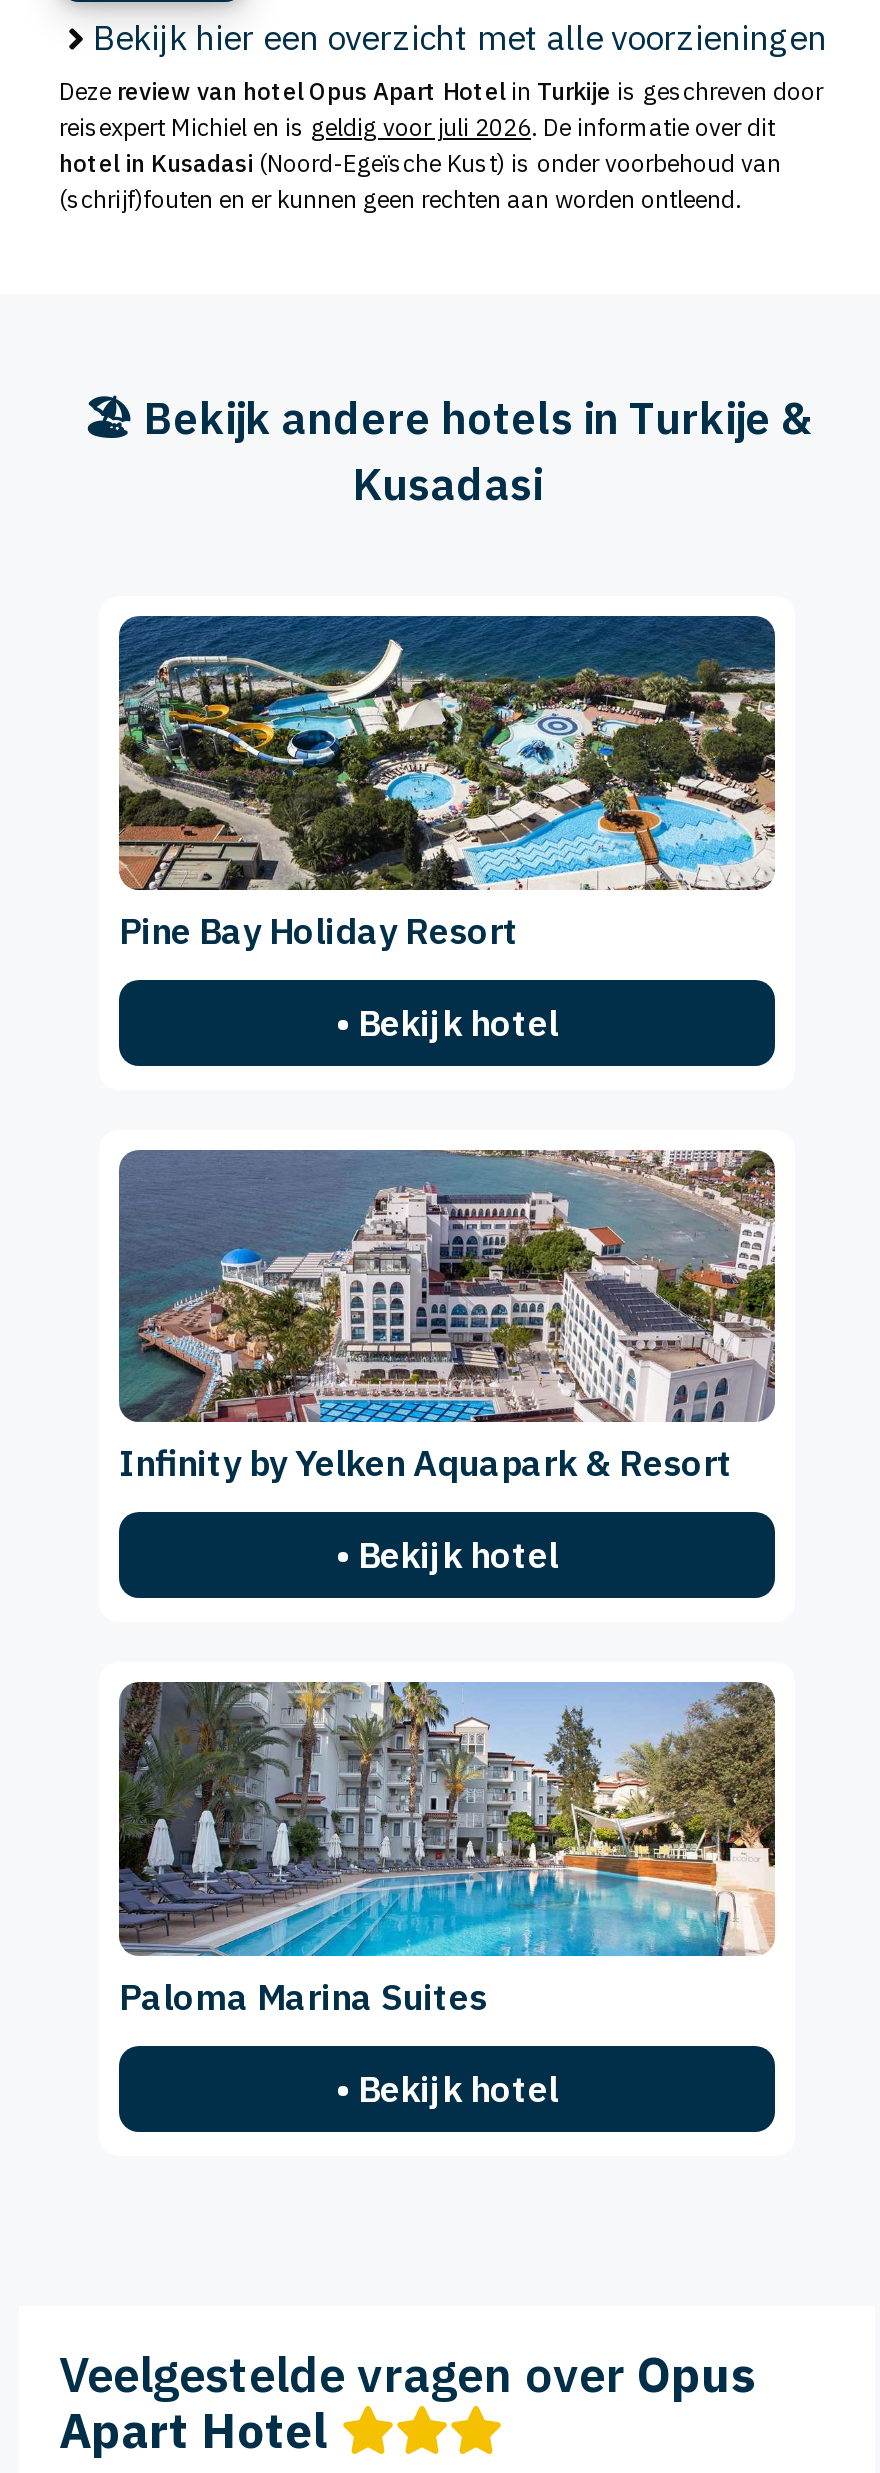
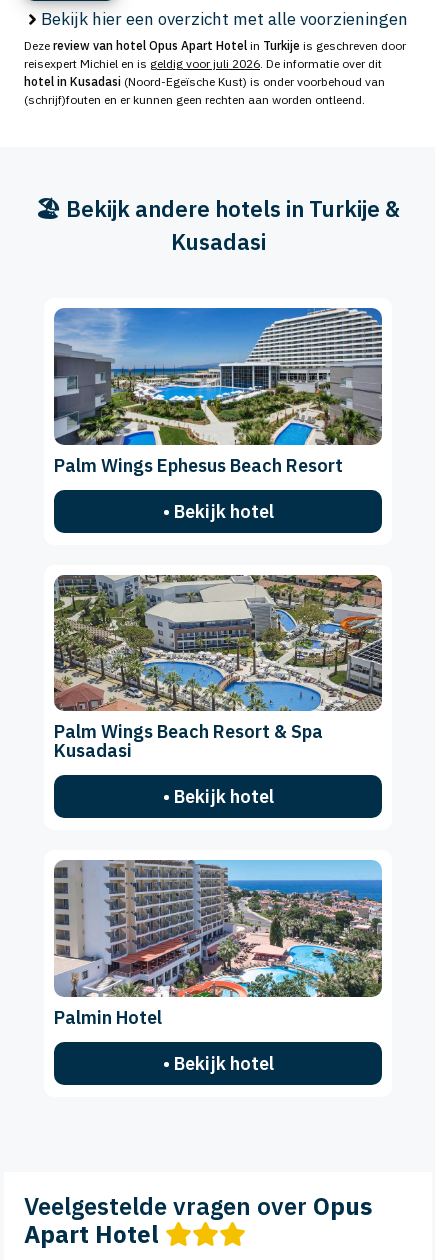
[117,614,777,953] [image] | Pine Bay Holiday Resort -> [53,308,383,476] [image] | Palm Wings Ephesus Beach Resort
[119,1150,775,1486] [image] | Infinity by Yelken Aquapark & Resort -> [53,575,382,762] [image] | Palm Wings Beach Resort & Spa | Kusadasi
[117,1680,777,2020] [image] | Paloma Marina Suites -> [54,859,383,1029] [image] | Palmin Hotel

